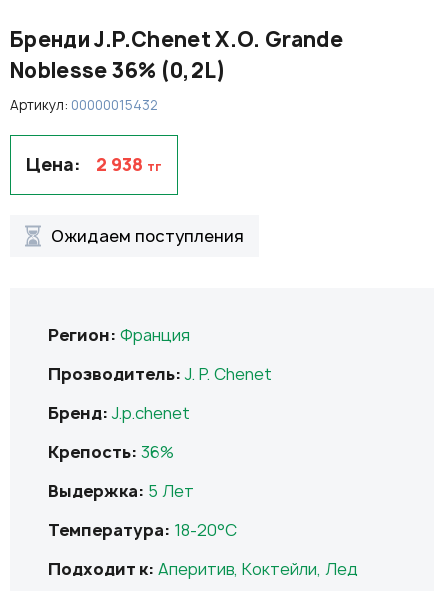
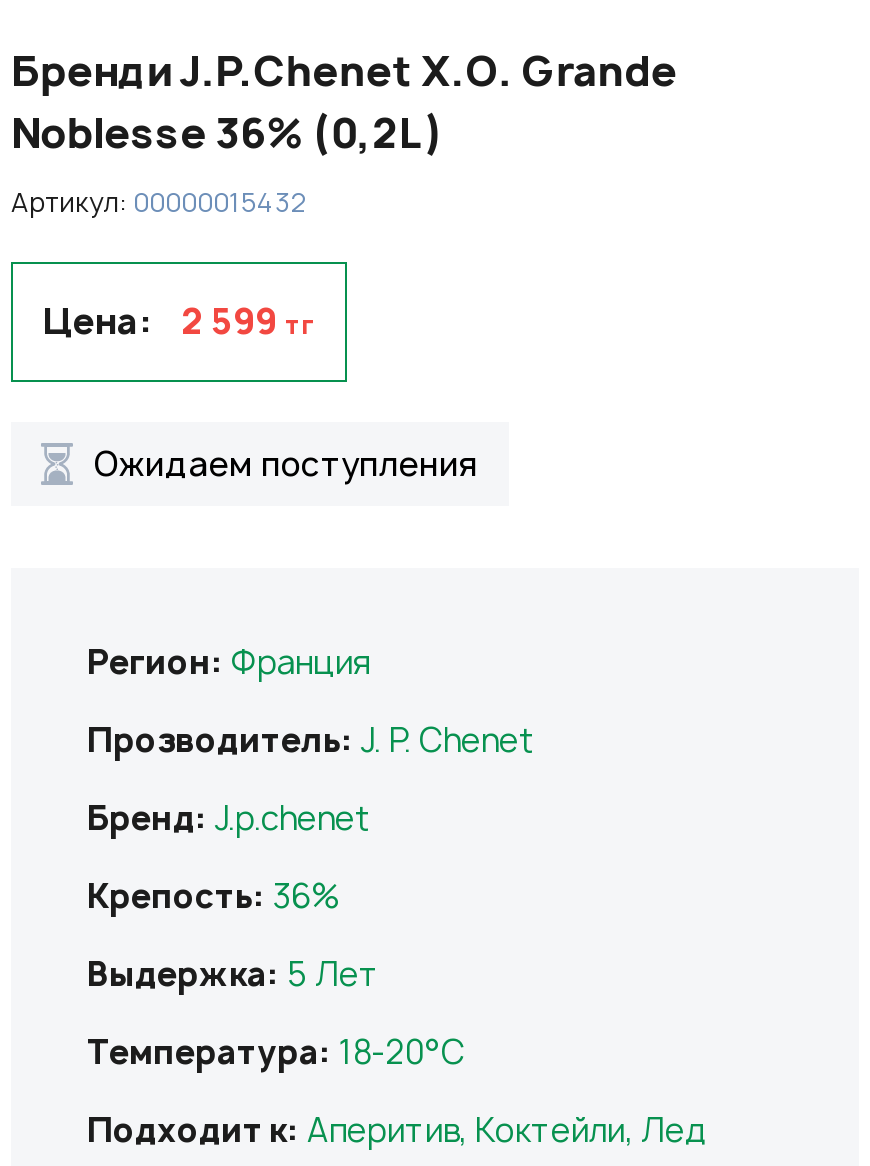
[26,153,162,176] Цена: 2 938 тг -> [43,298,315,344] Цена: 2 599 тг

